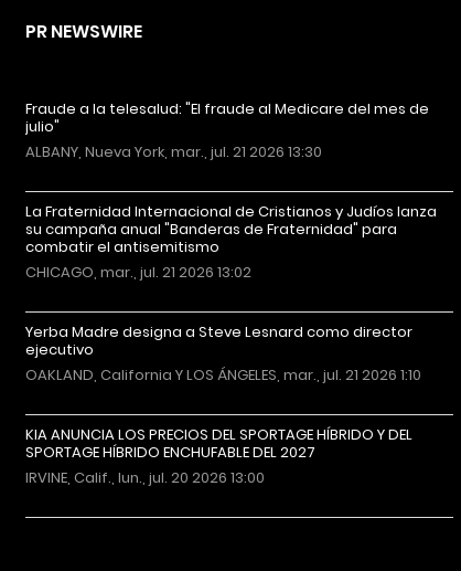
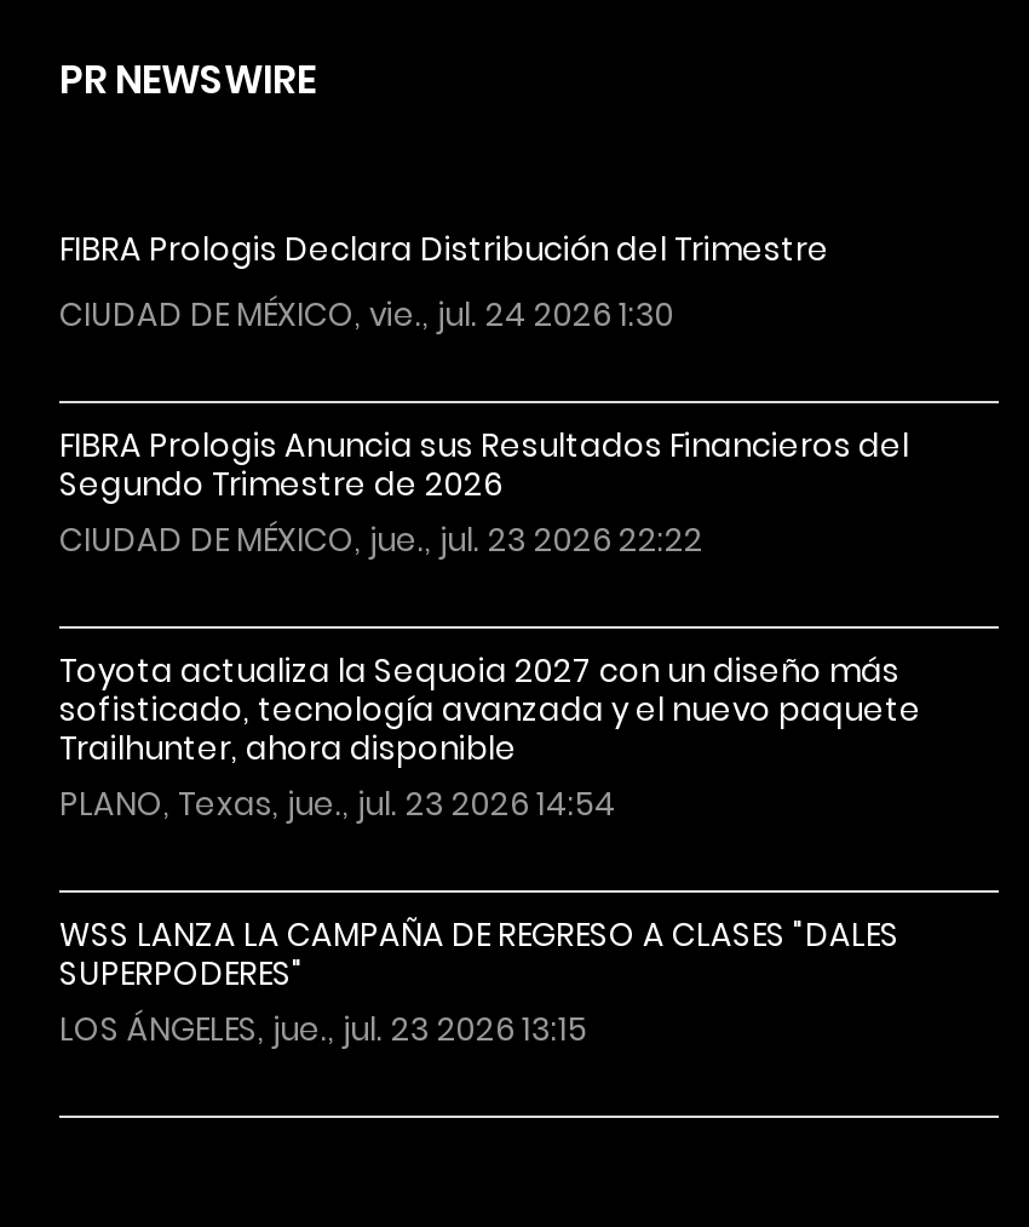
[25,98,429,162] Fraude a la telesalud: "El fraude al Medicare del mes de | julio" | ALBANY, Nueva York, mar., jul. 21 2026 13:30 -> [59,227,829,338] FIBRA Prologis Declara Distribución del Trimestre | CIUDAD DE MÉXICO, vie., jul. 24 2026 1:30
[25,201,437,283] La Fraternidad Internacional de Cristianos y Judíos lanza | su campaña anual "Banderas de Fraternidad" para | combatir el antisemitismo | CHICAGO, mar., jul. 21 2026 13:02 -> [59,423,909,563] FIBRA Prologis Anuncia sus Resultados Financieros del | Segundo Trimestre de 2026 | CIUDAD DE MÉXICO, jue., jul. 23 2026 22:22
[25,321,421,385] Yerba Madre designa a Steve Lesnard como director | ejecutivo | OAKLAND, California Y LOS ÁNGELES, mar., jul. 21 2026 1:10 -> [59,648,921,827] Toyota actualiza la Sequoia 2027 con un diseño más | sofisticado, tecnología avanzada y el nuevo paquete | Trailhunter, ahora disponible | PLANO, Texas, jue., jul. 23 2026 14:54
[25,424,412,488] KIA ANUNCIA LOS PRECIOS DEL SPORTAGE HÍBRIDO Y DEL | SPORTAGE HÍBRIDO ENCHUFABLE DEL 2027 | IRVINE, Calif., lun., jul. 20 2026 13:00 -> [59,912,899,1053] WSS LANZA LA CAMPAÑA DE REGRESO A CLASES "DALES | SUPERPODERES" | LOS ÁNGELES, jue., jul. 23 2026 13:15

